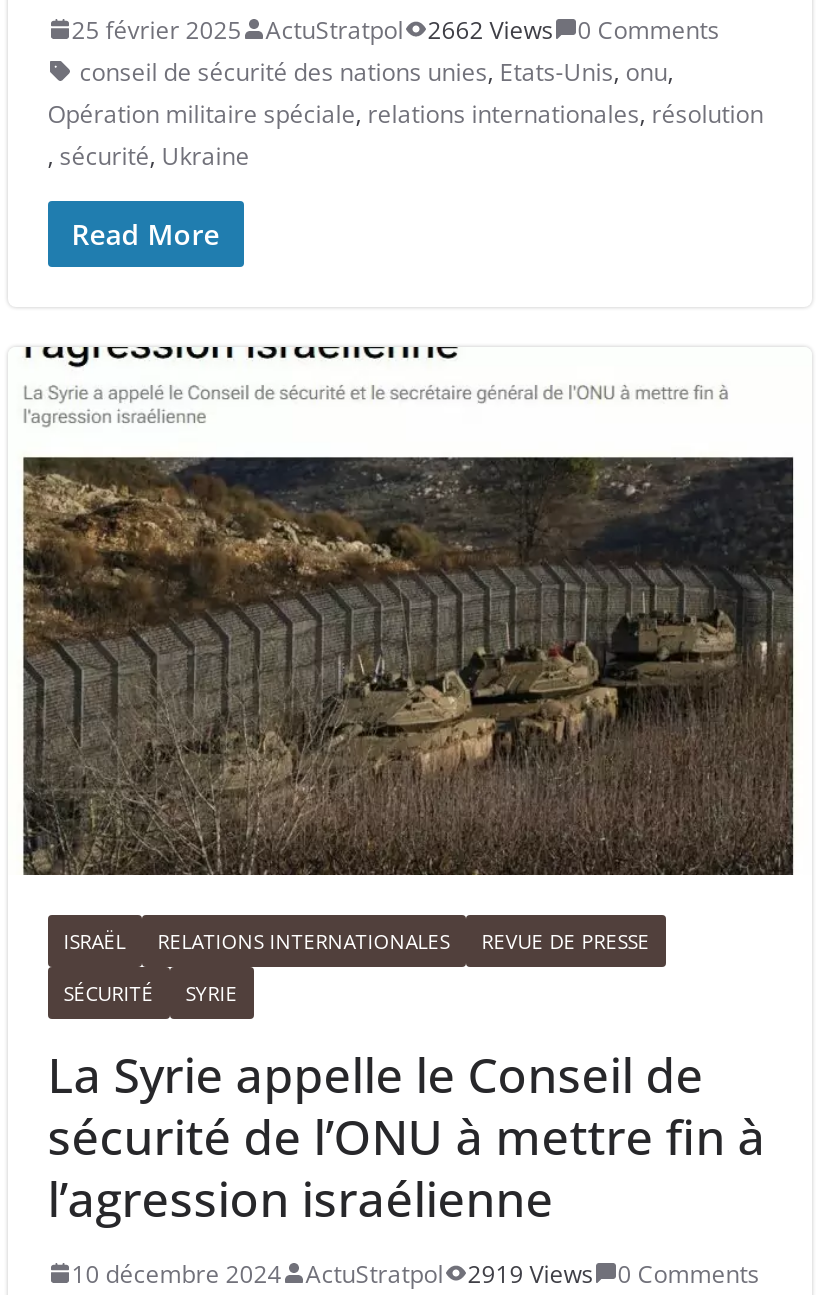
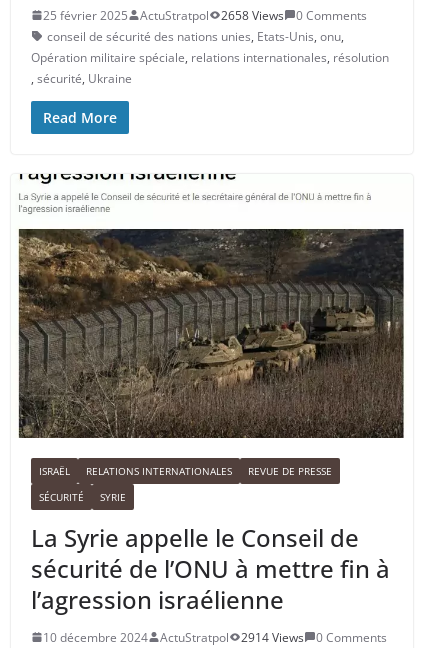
[71,12,719,46] 25 février 2025 ActuStratpol 2662 Views 0 Comments -> [43,7,367,24] 25 février 2025 ActuStratpol 2658 Views 0 Comments
[71,1256,759,1290] 10 décembre 2024 ActuStratpol 2919 Views 0 Comments -> [43,628,387,645] 10 décembre 2024 ActuStratpol 2914 Views 0 Comments

